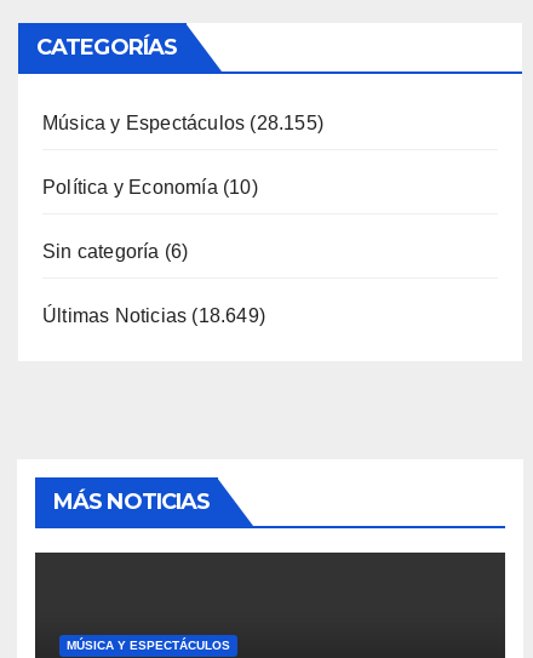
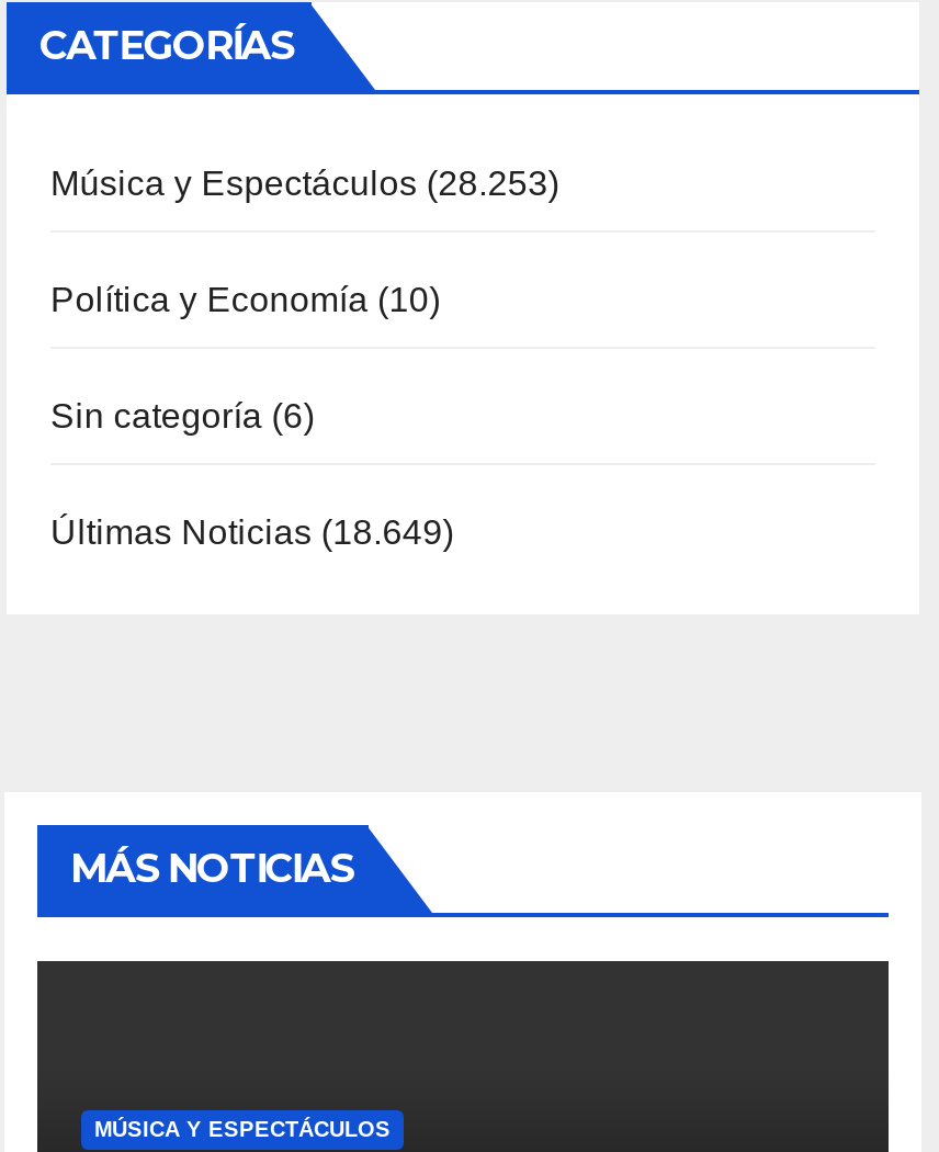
[42,113,323,134] Música y Espectáculos (28.155) -> [50,166,559,203] Música y Espectáculos (28.253)

